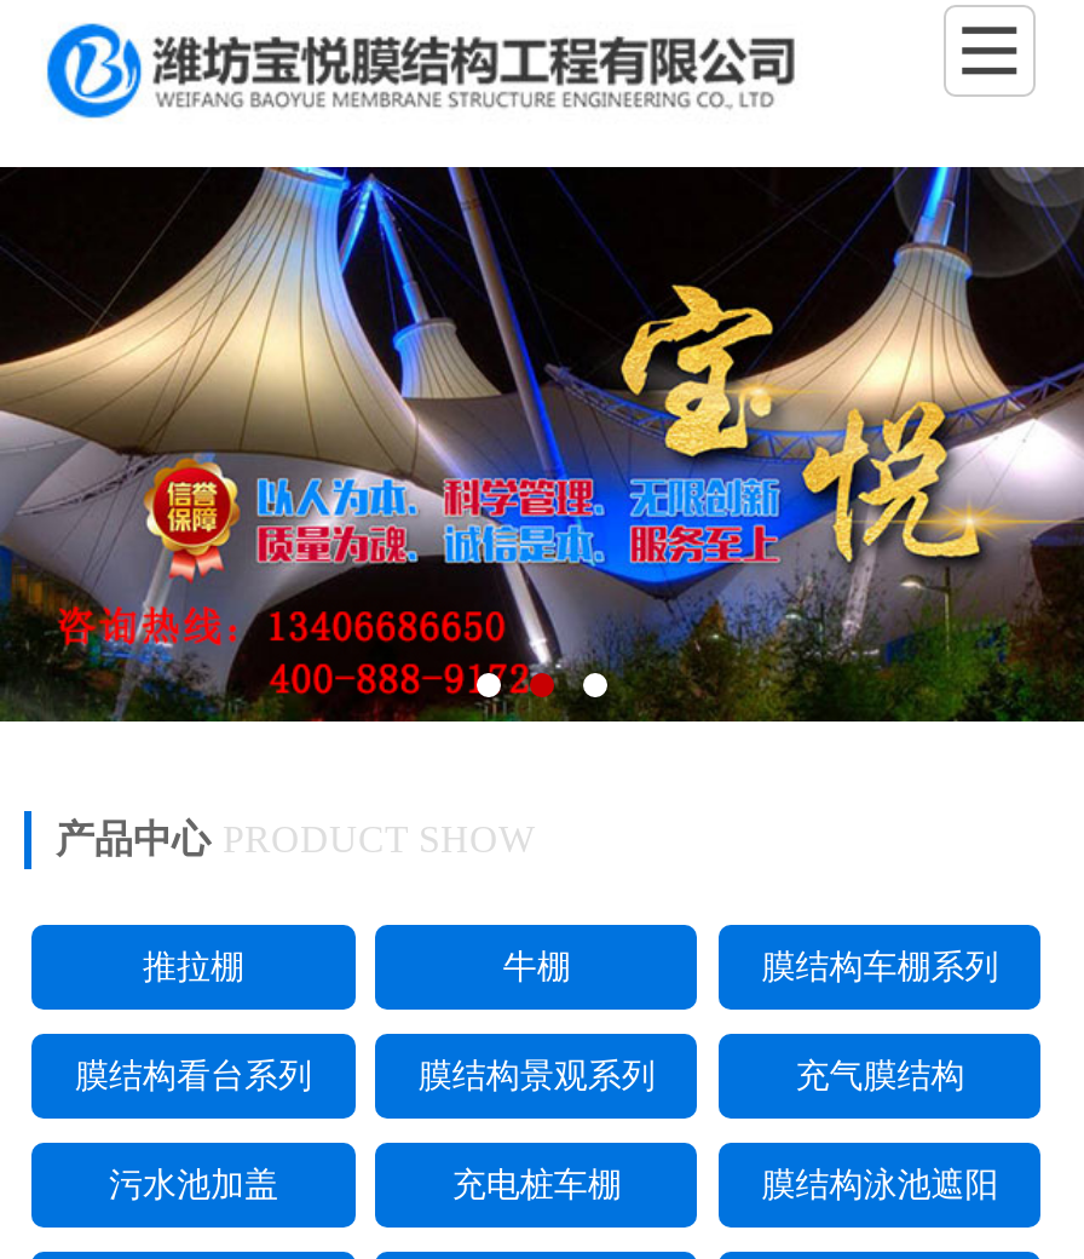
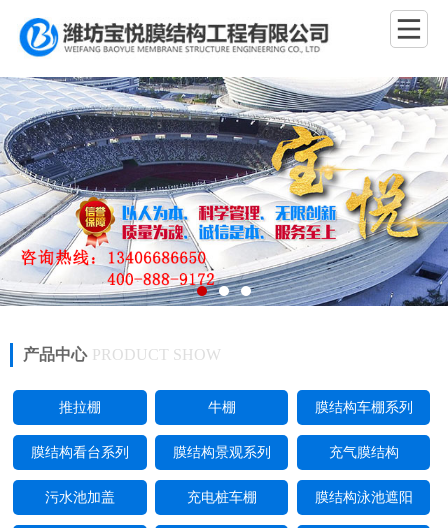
[7,165,1077,724] [image] -> [3,76,445,307] [image]

